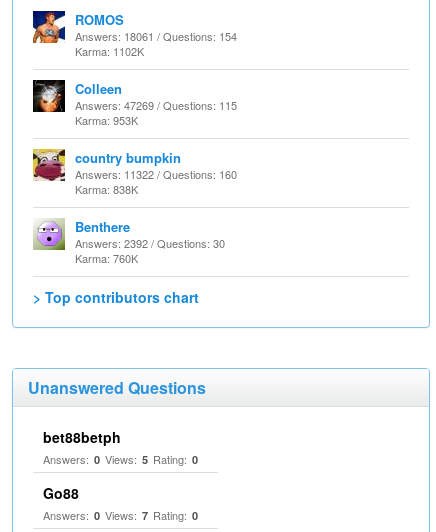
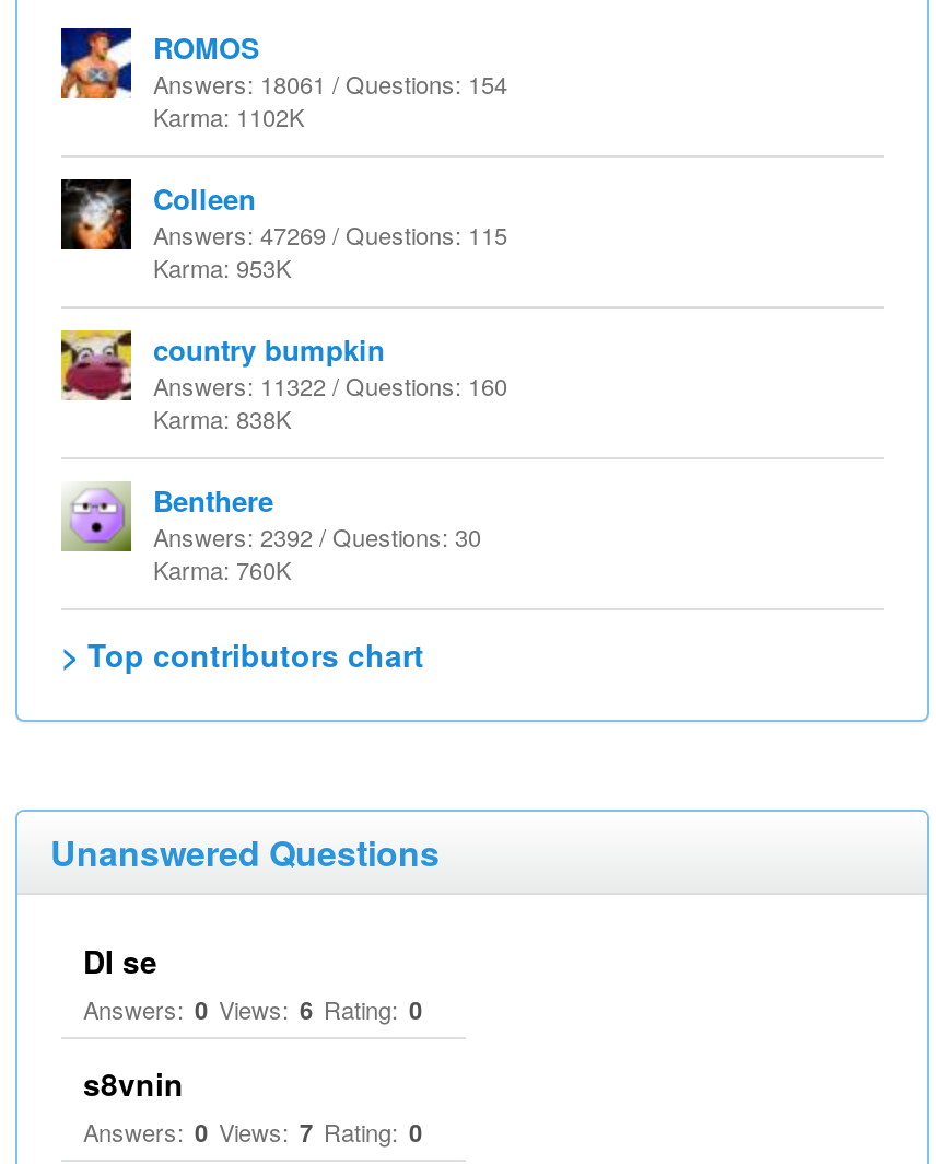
[43,427,198,467] bet88betph | Answers: 0 Views: 5 Rating: 0 -> [83,939,422,1026] DI se | Answers: 0 Views: 6 Rating: 0
[43,483,79,503] Go88 -> [83,1061,184,1105] s8vnin

